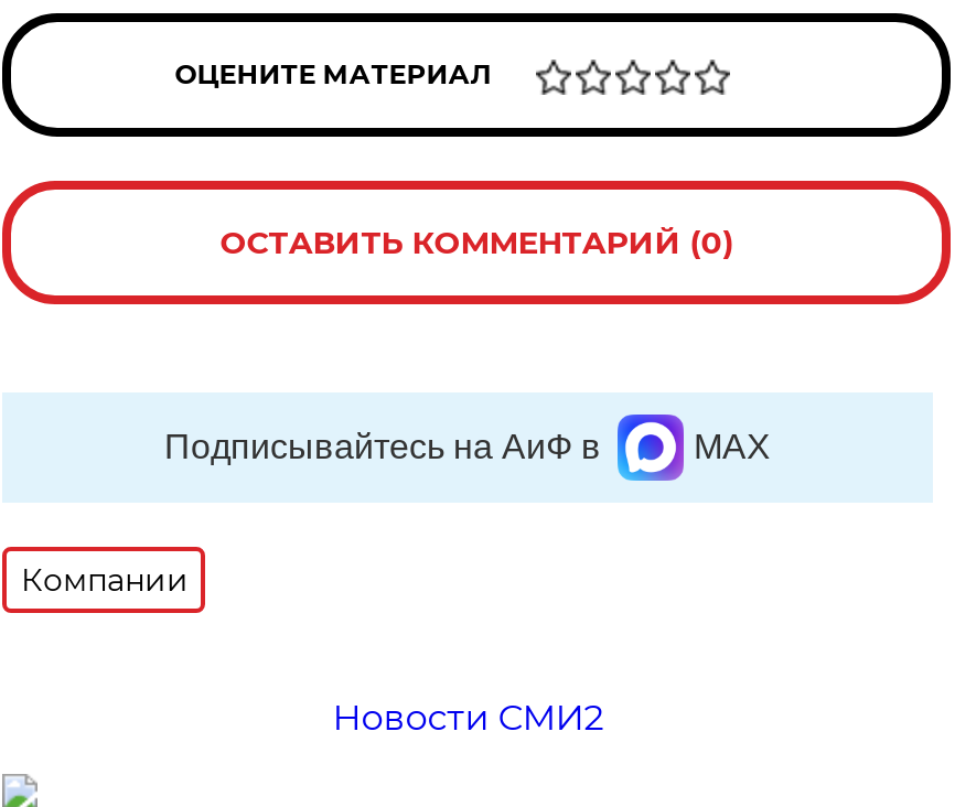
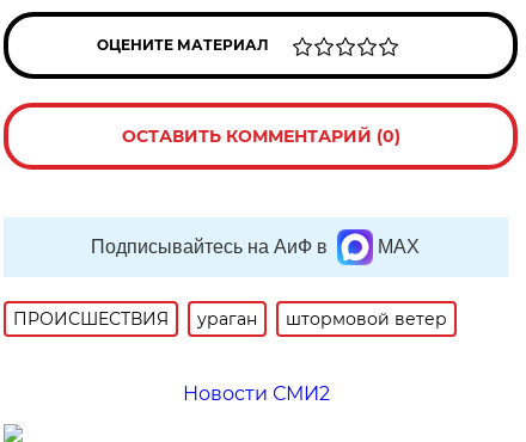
[21,560,188,600] Компании -> [14,308,448,330] ПРОИСШЕСТВИЯ | ураган | штормовой ветер

